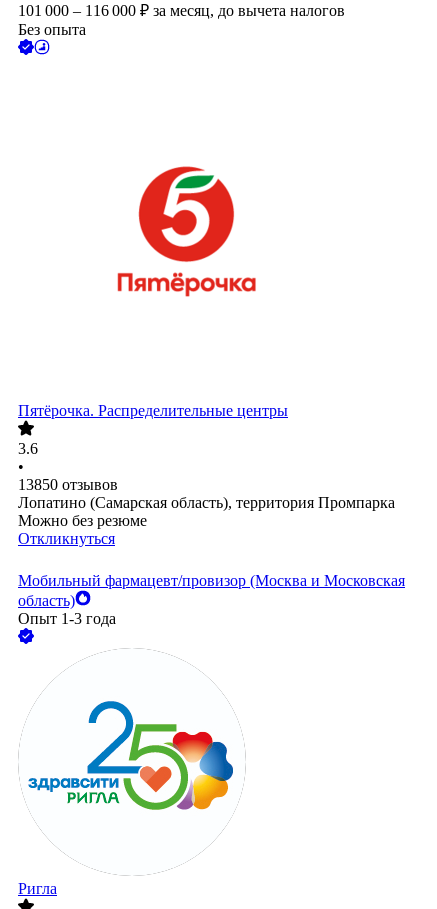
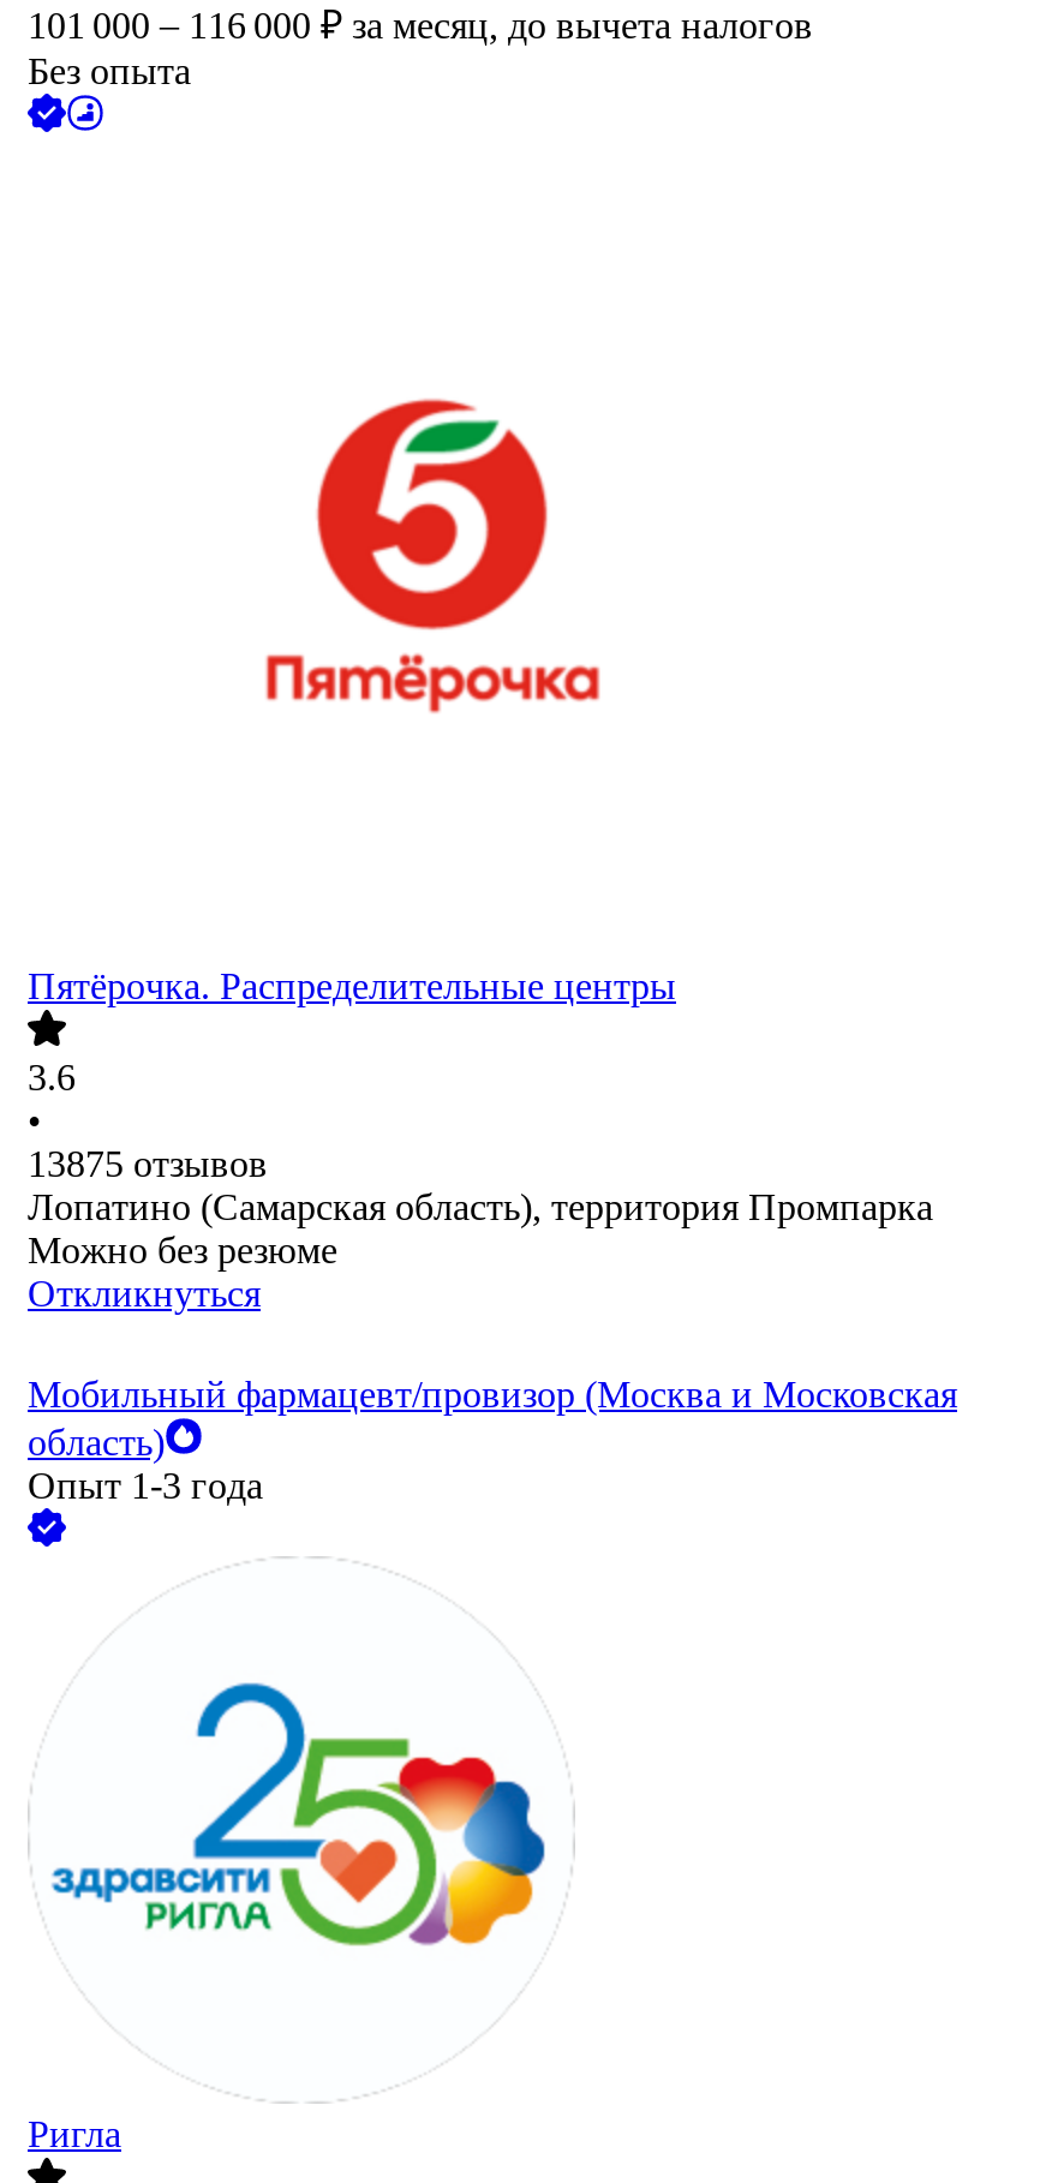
[18,476,118,493] 13850 отзывов -> [28,1144,268,1185] 13875 отзывов

